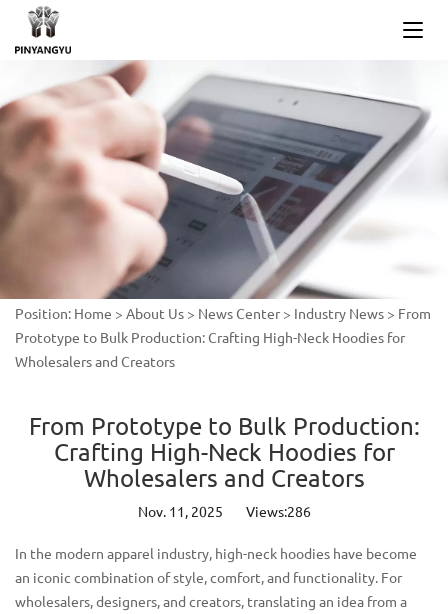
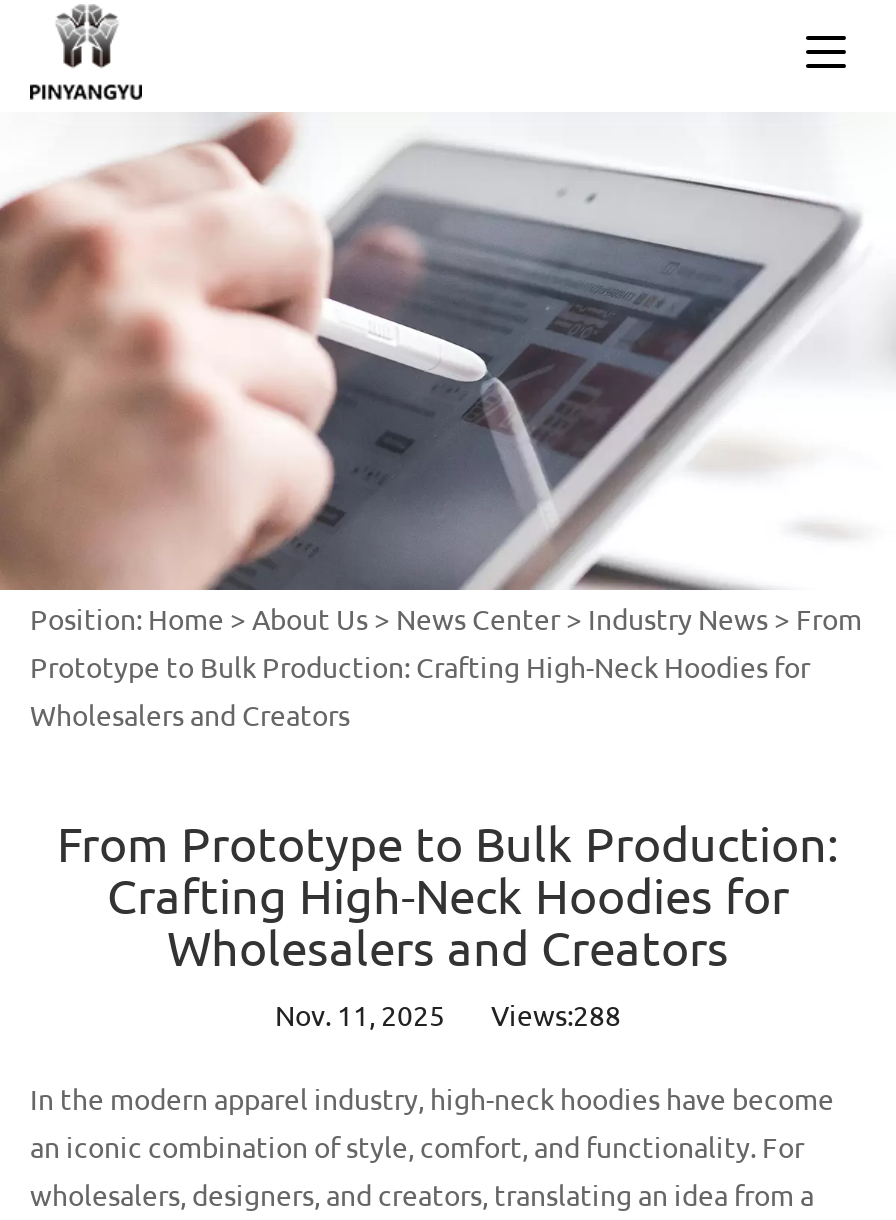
[137,502,310,520] Nov. 11, 2025 Views:286 -> [275,997,621,1033] Nov. 11, 2025 Views:288

